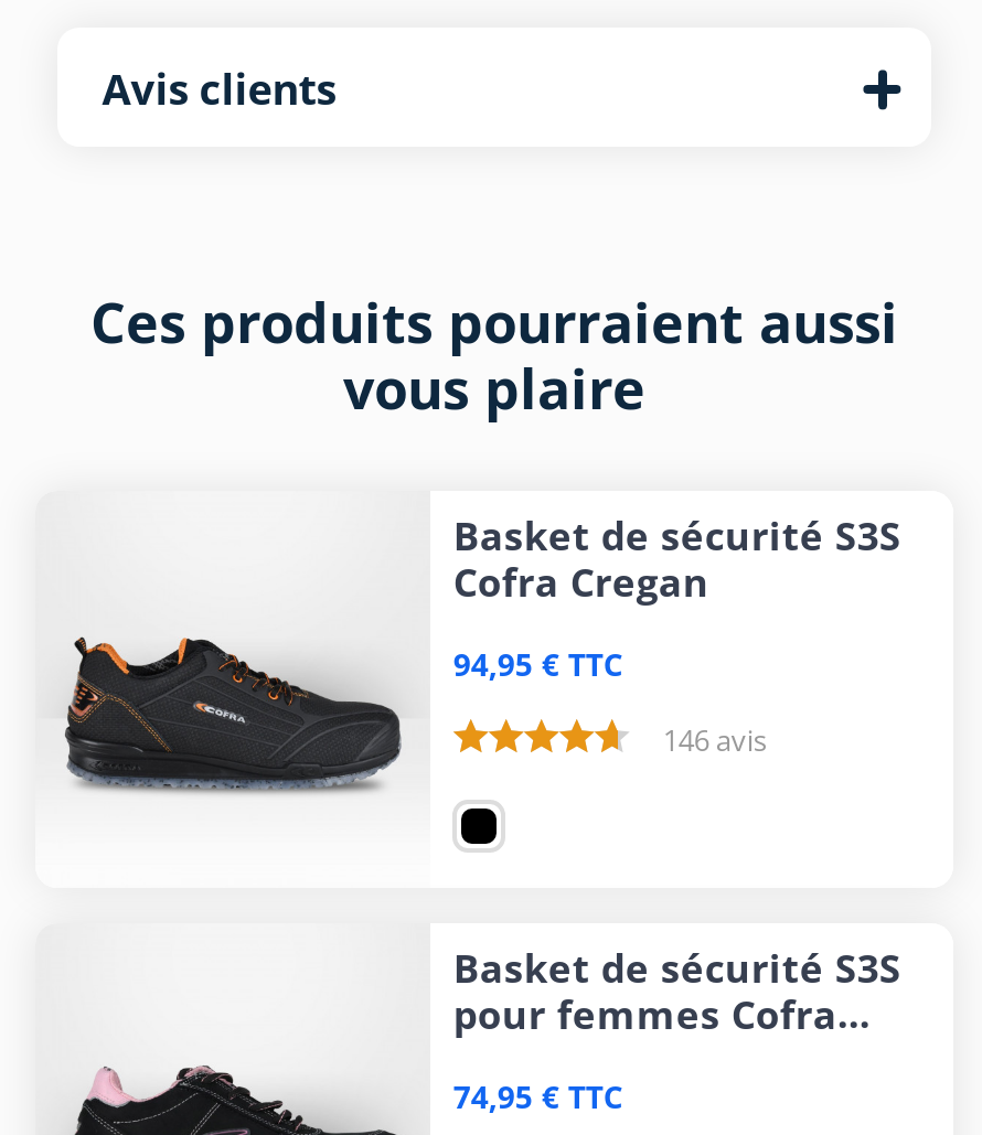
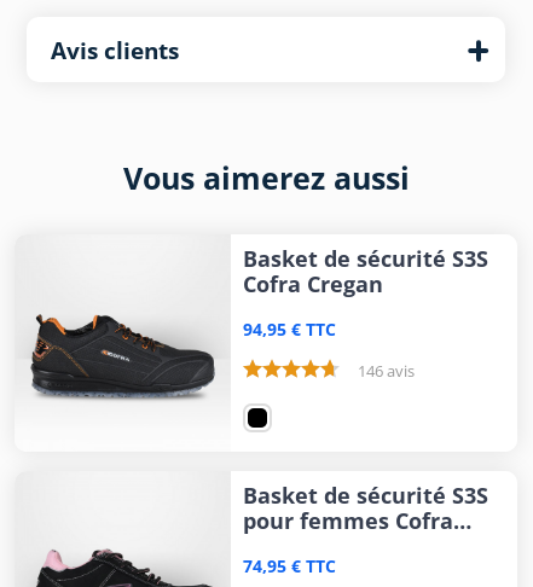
[90,284,898,426] Ces produits pourraient aussi | vous plaire -> [123,157,409,199] Vous aimerez aussi

